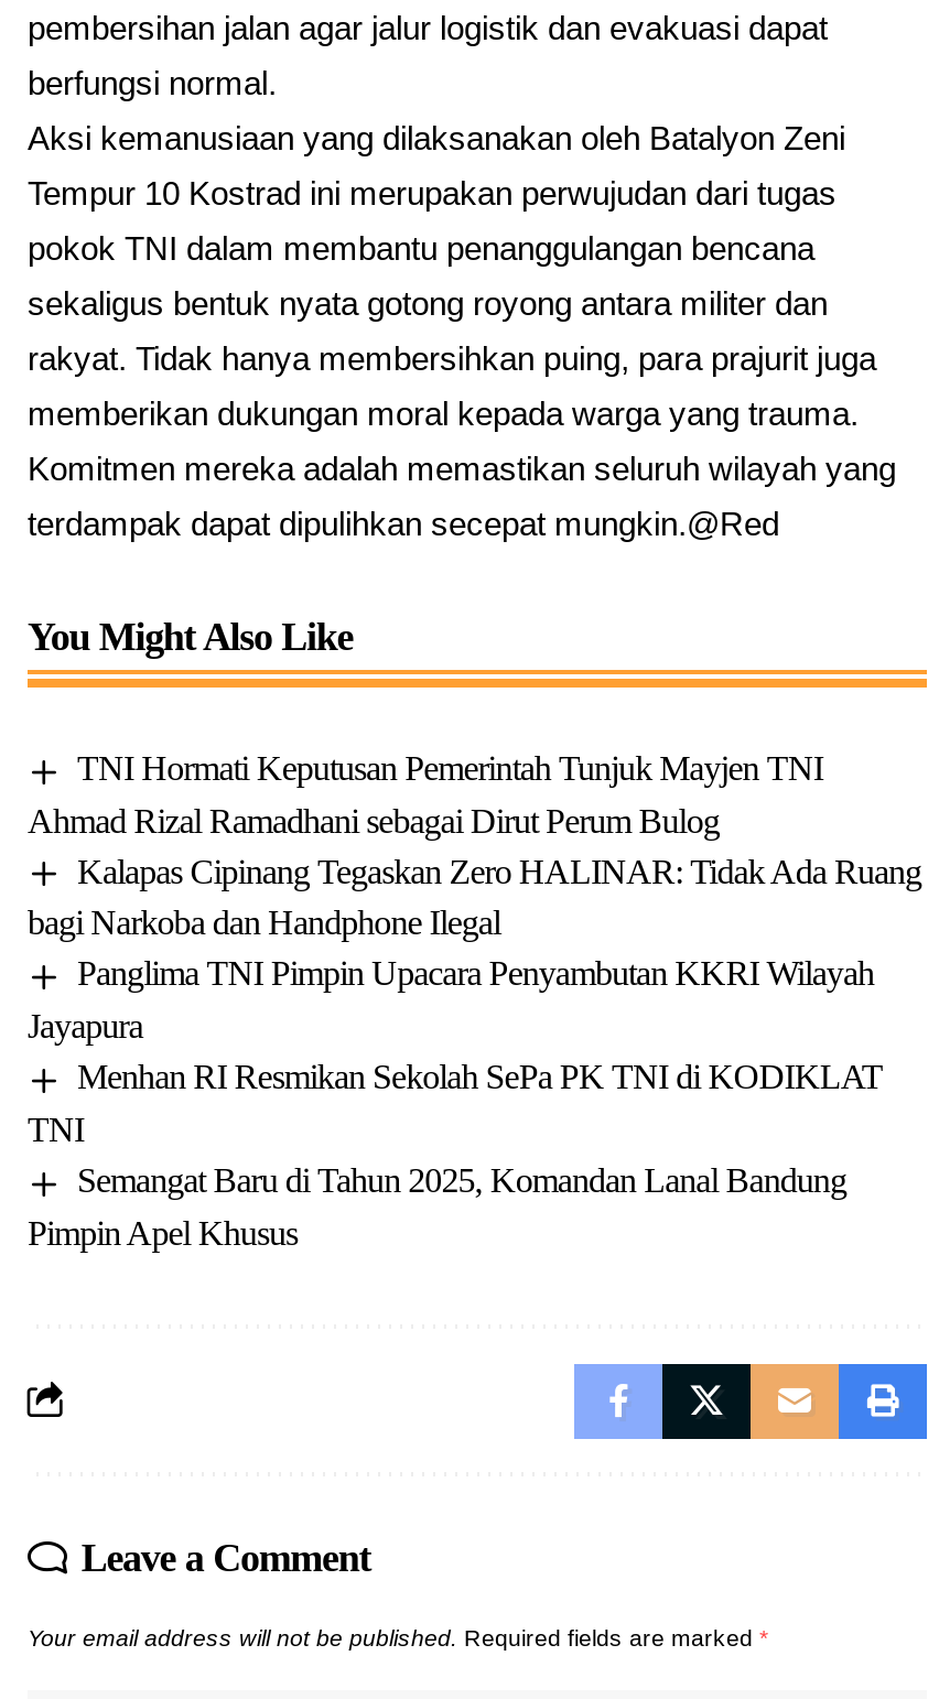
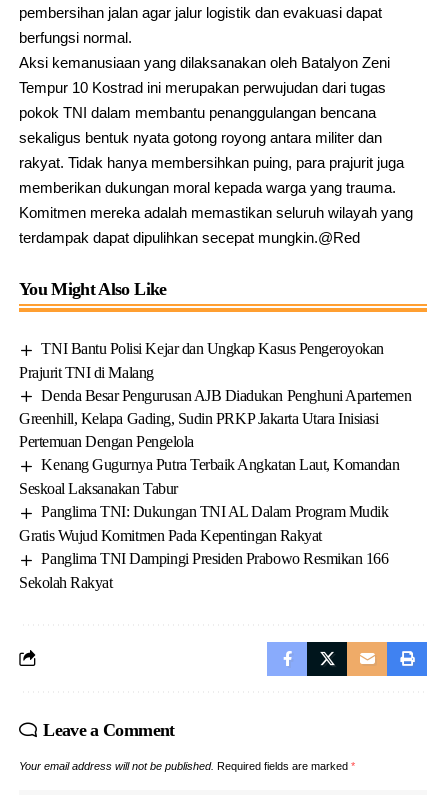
[28,749,922,1252] TNI Hormati Keputusan Pemerintah Tunjuk Mayjen TNI | Ahmad Rizal Ramadhani sebagai Dirut Perum Bulog | Kalapas Cipinang Tegaskan Zero HALINAR: Tidak Ada Ruang | bagi Narkoba dan Handphone Ilegal | Panglima TNI Pimpin Upacara Penyambutan KKRI Wilayah | Jayapura | Menhan RI Resmikan Sekolah SePa PK TNI di KODIKLAT | TNI | Semangat Baru di Tahun 2025, Komandan Lanal Bandung | Pimpin Apel Khusus -> [19,340,411,591] TNI Bantu Polisi Kejar dan Ungkap Kasus Pengeroyokan | Prajurit TNI di Malang | Denda Besar Pengurusan AJB Diadukan Penghuni Apartemen | Greenhill, Kelapa Gading, Sudin PRKP Jakarta Utara Inisiasi | Pertemuan Dengan Pengelola | Kenang Gugurnya Putra Terbaik Angkatan Laut, Komandan | Seskoal Laksanakan Tabur | Panglima TNI: Dukungan TNI AL Dalam Program Mudik | Gratis Wujud Komitmen Pada Kepentingan Rakyat | Panglima TNI Dampingi Presiden Prabowo Resmikan 166 | Sekolah Rakyat

